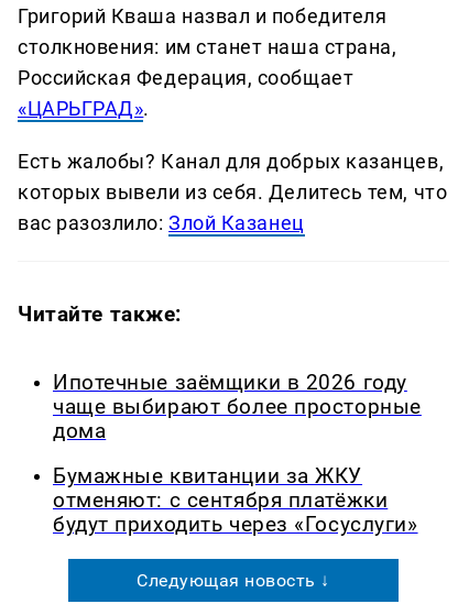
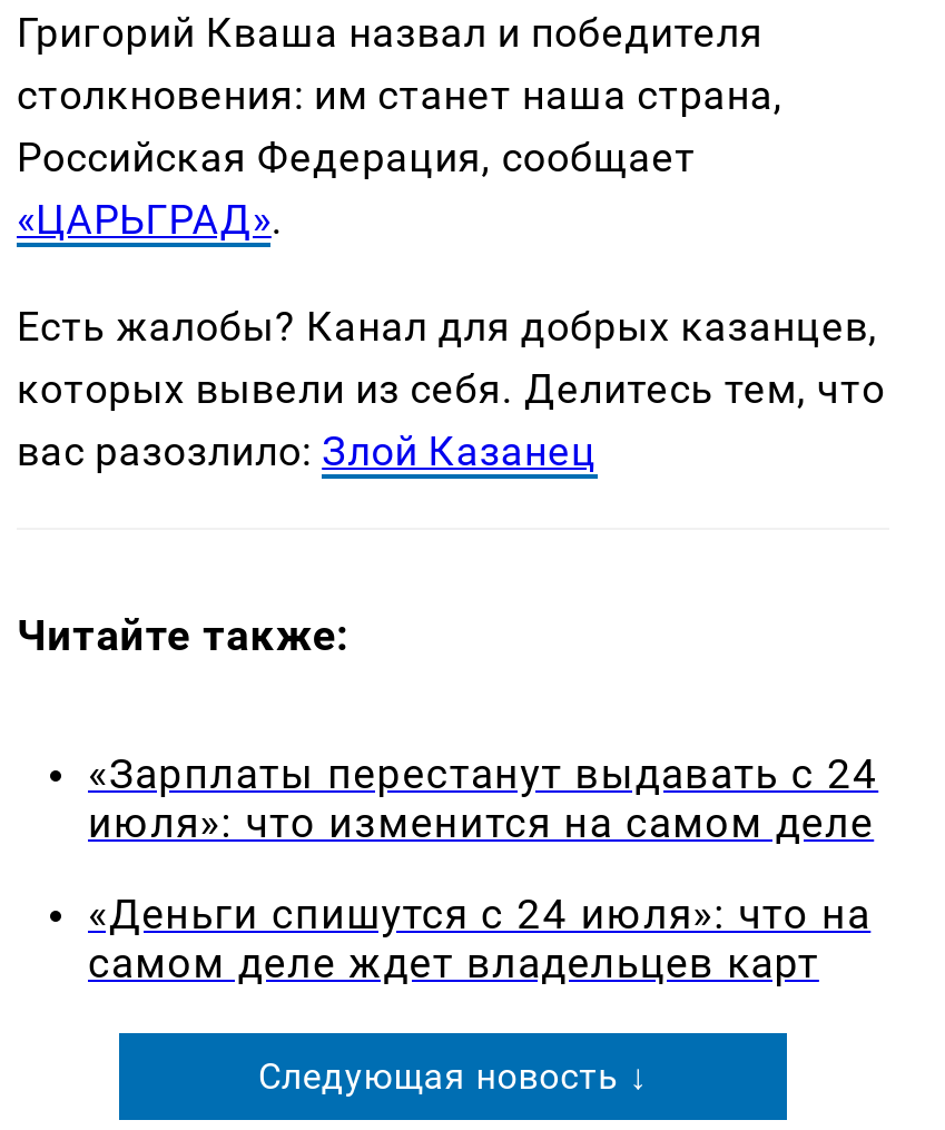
[53,371,422,443] Ипотечные заёмщики в 2026 году | чаще выбирают более просторные | дома -> [88,750,878,848] «Зарплаты перестанут выдавать с 24 | июля»: что изменится на самом деле
[53,464,418,537] Бумажные квитанции за ЖКУ | отменяют: с сентября платёжки | будут приходить через «Госуслуги» -> [88,890,871,988] «Деньги спишутся с 24 июля»: что на | самом деле ждет владельцев карт

